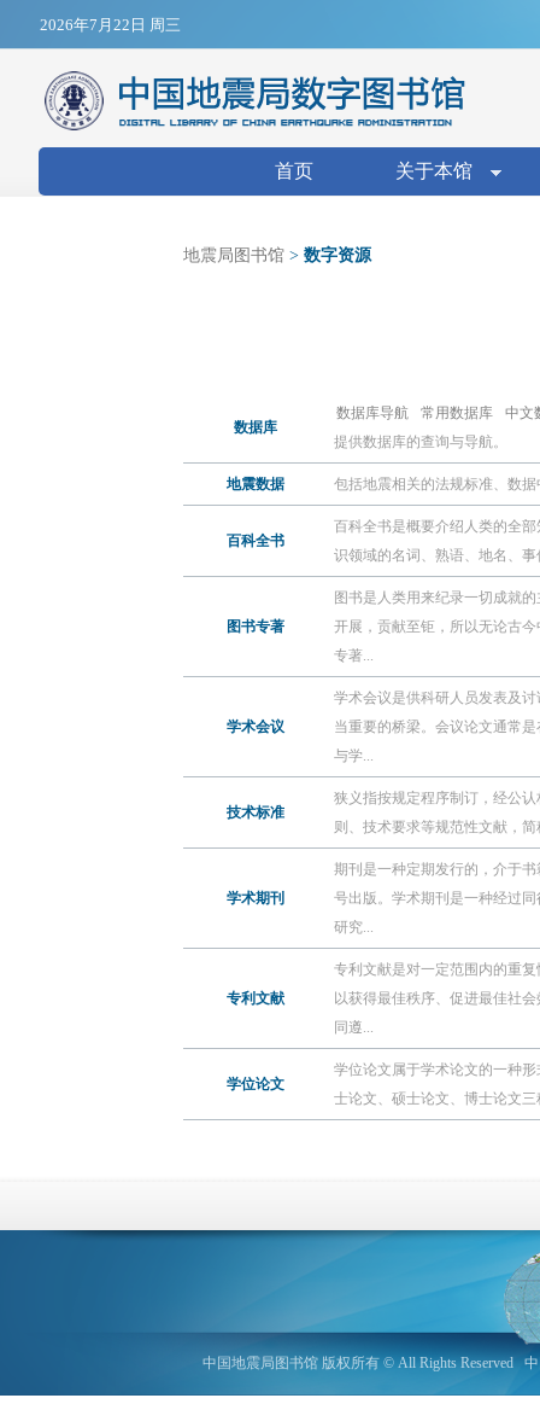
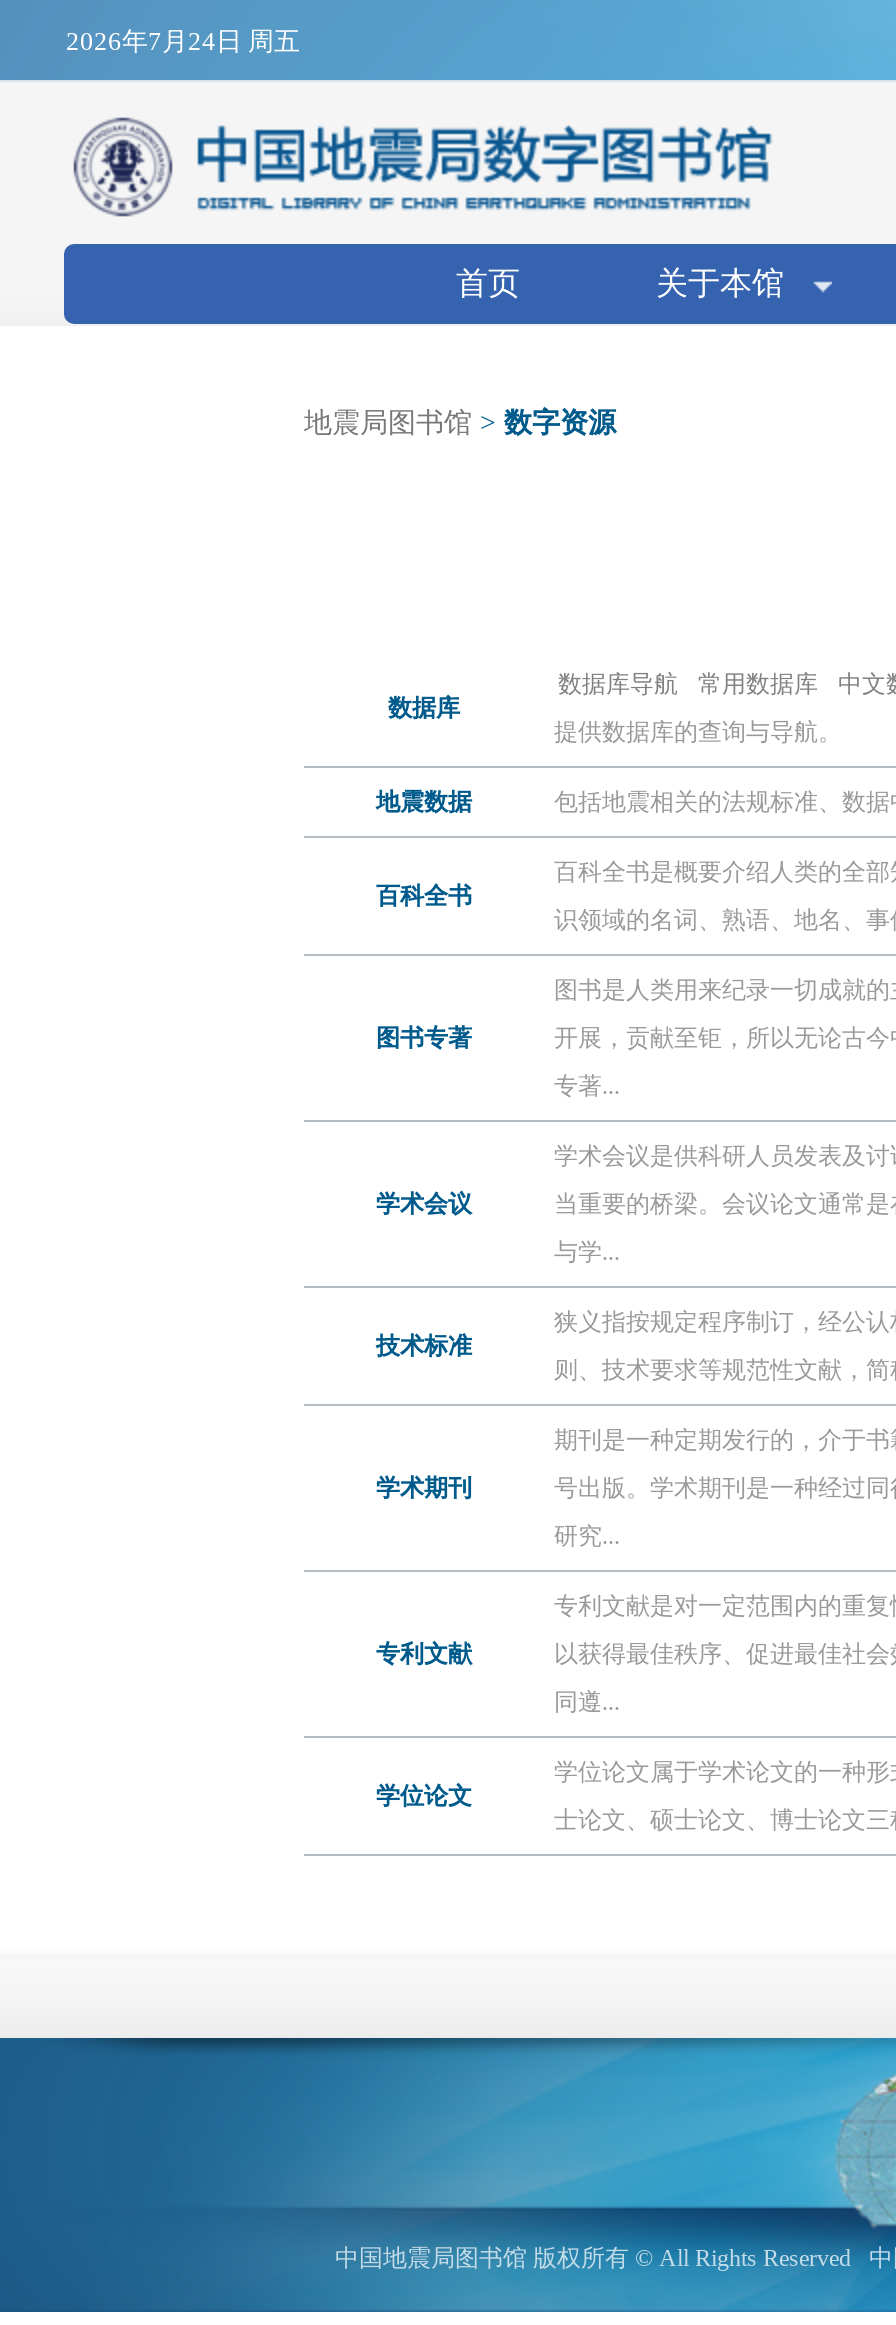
[40,16,181,34] 2026年7月22日 周三 -> [66,26,300,56] 2026年7月24日 周五

